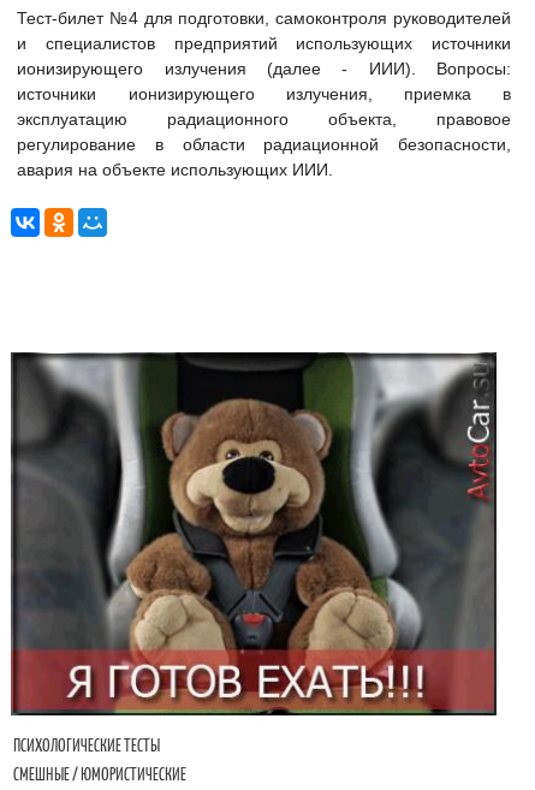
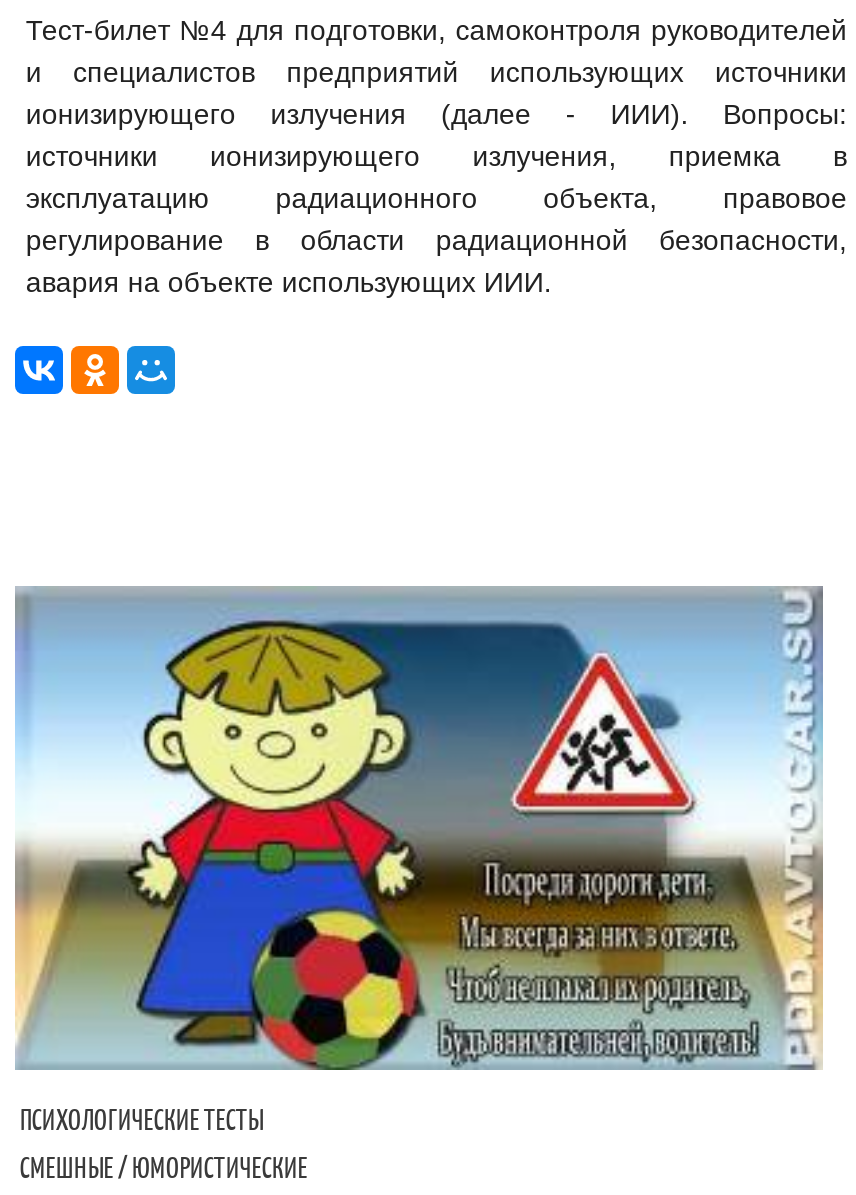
[10,351,498,717] [image] -> [15,586,823,1072] [image]

